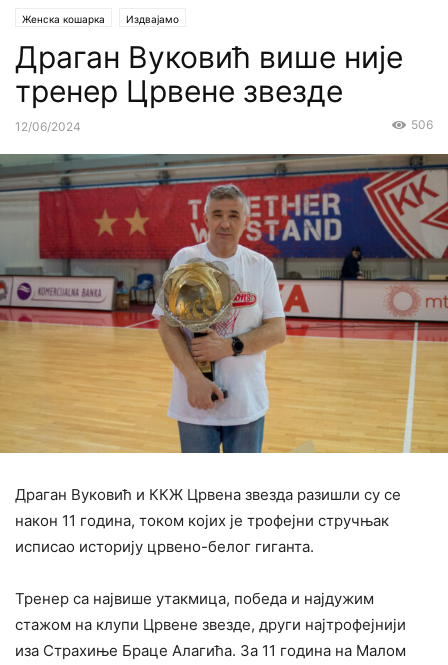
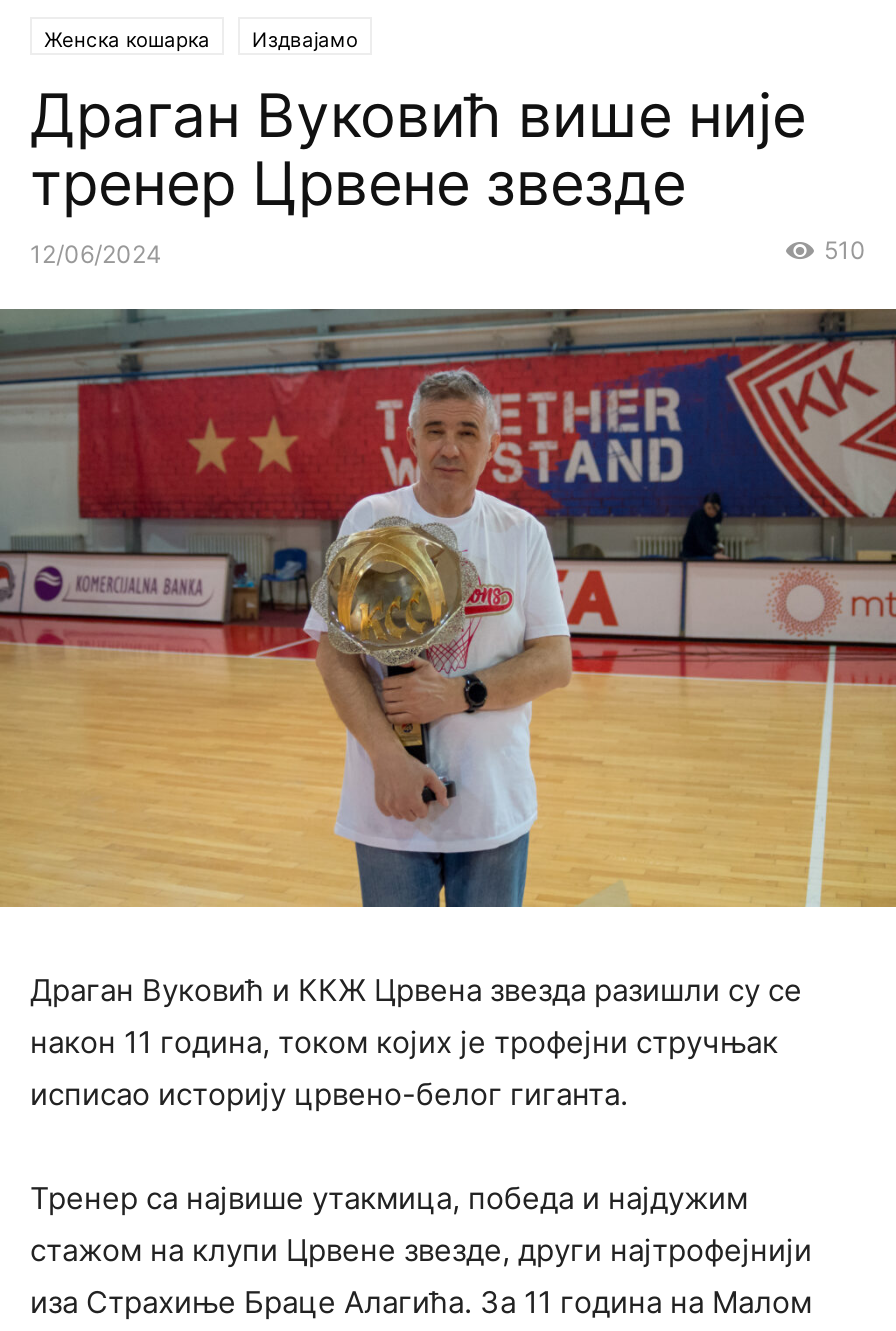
[411,117,433,132] 506 -> [824,235,866,265] 510

